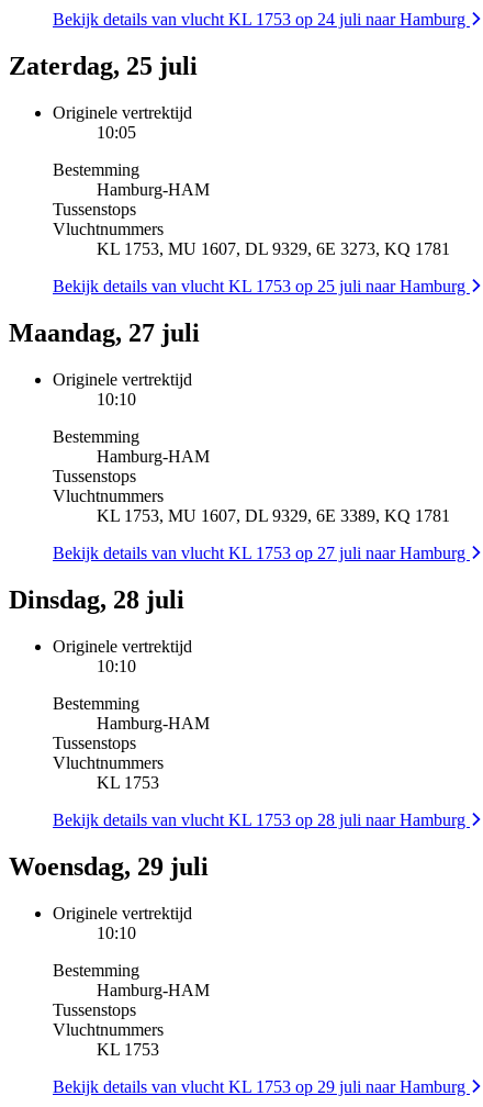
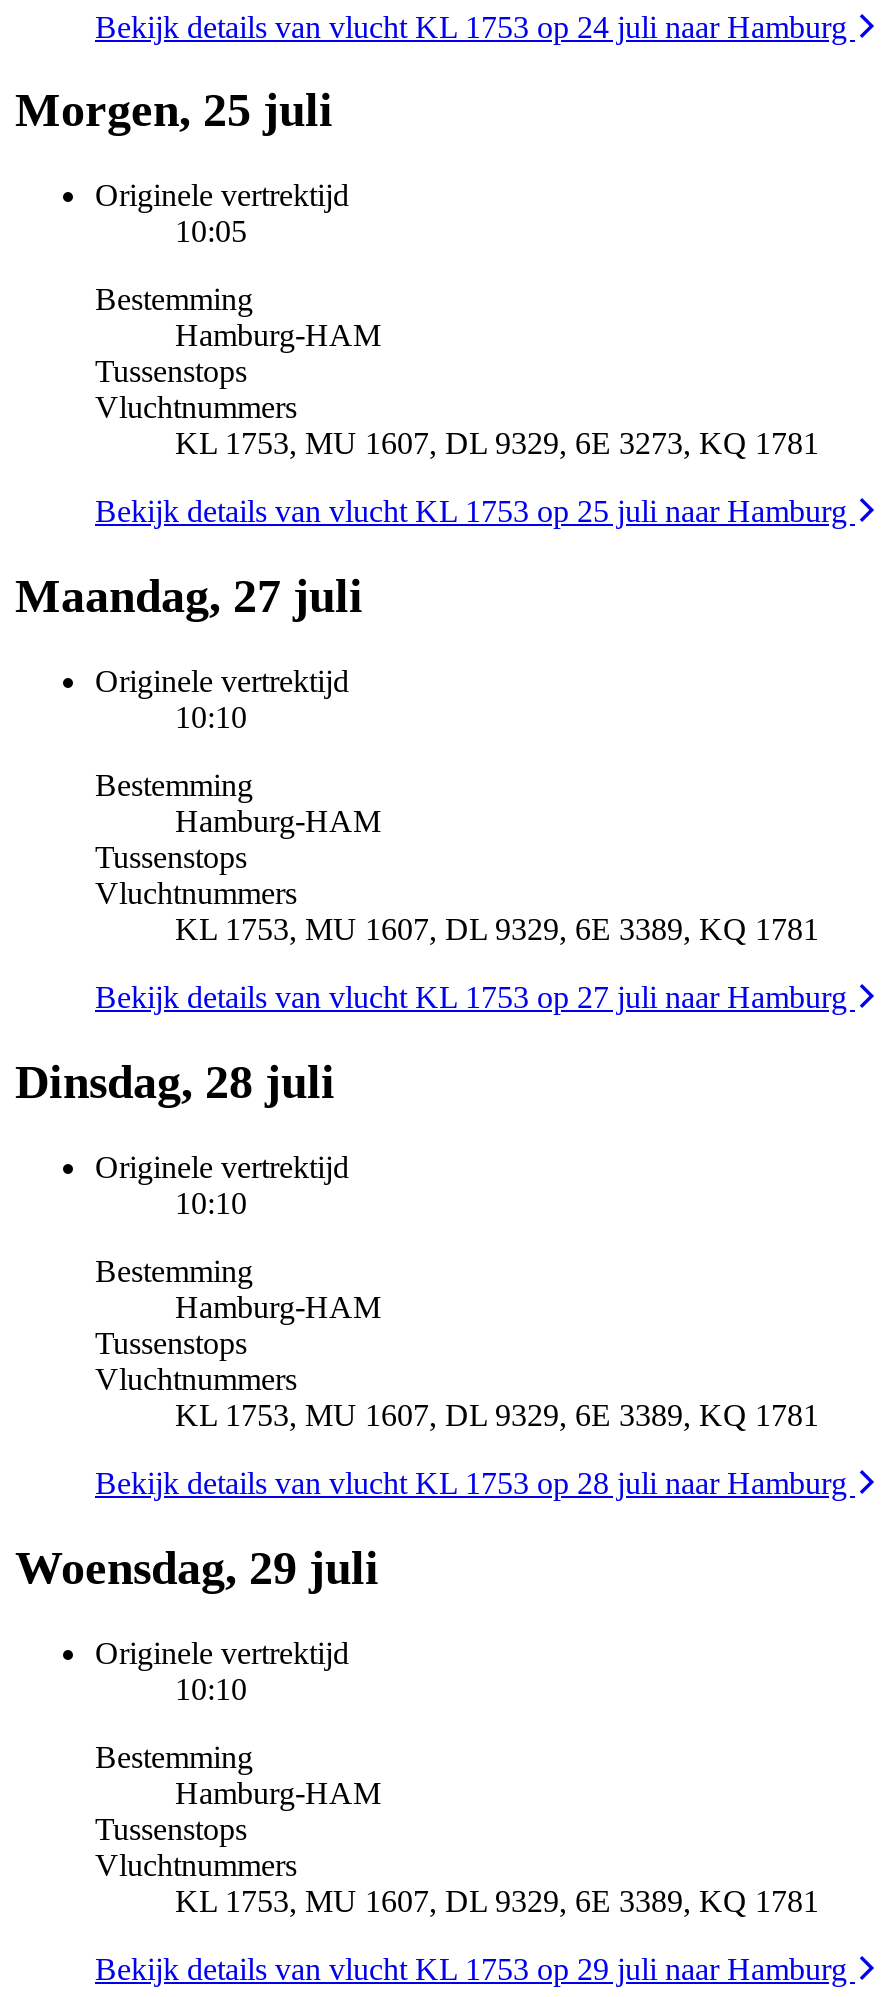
[9,52,198,80] Zaterdag, 25 juli -> [15,84,333,136] Morgen, 25 juli
[97,773,159,792] KL 1753 -> [175,1398,819,1432] KL 1753, MU 1607, DL 9329, 6E 3389, KQ 1781
[97,1040,159,1058] KL 1753 -> [175,1883,819,1917] KL 1753, MU 1607, DL 9329, 6E 3389, KQ 1781

